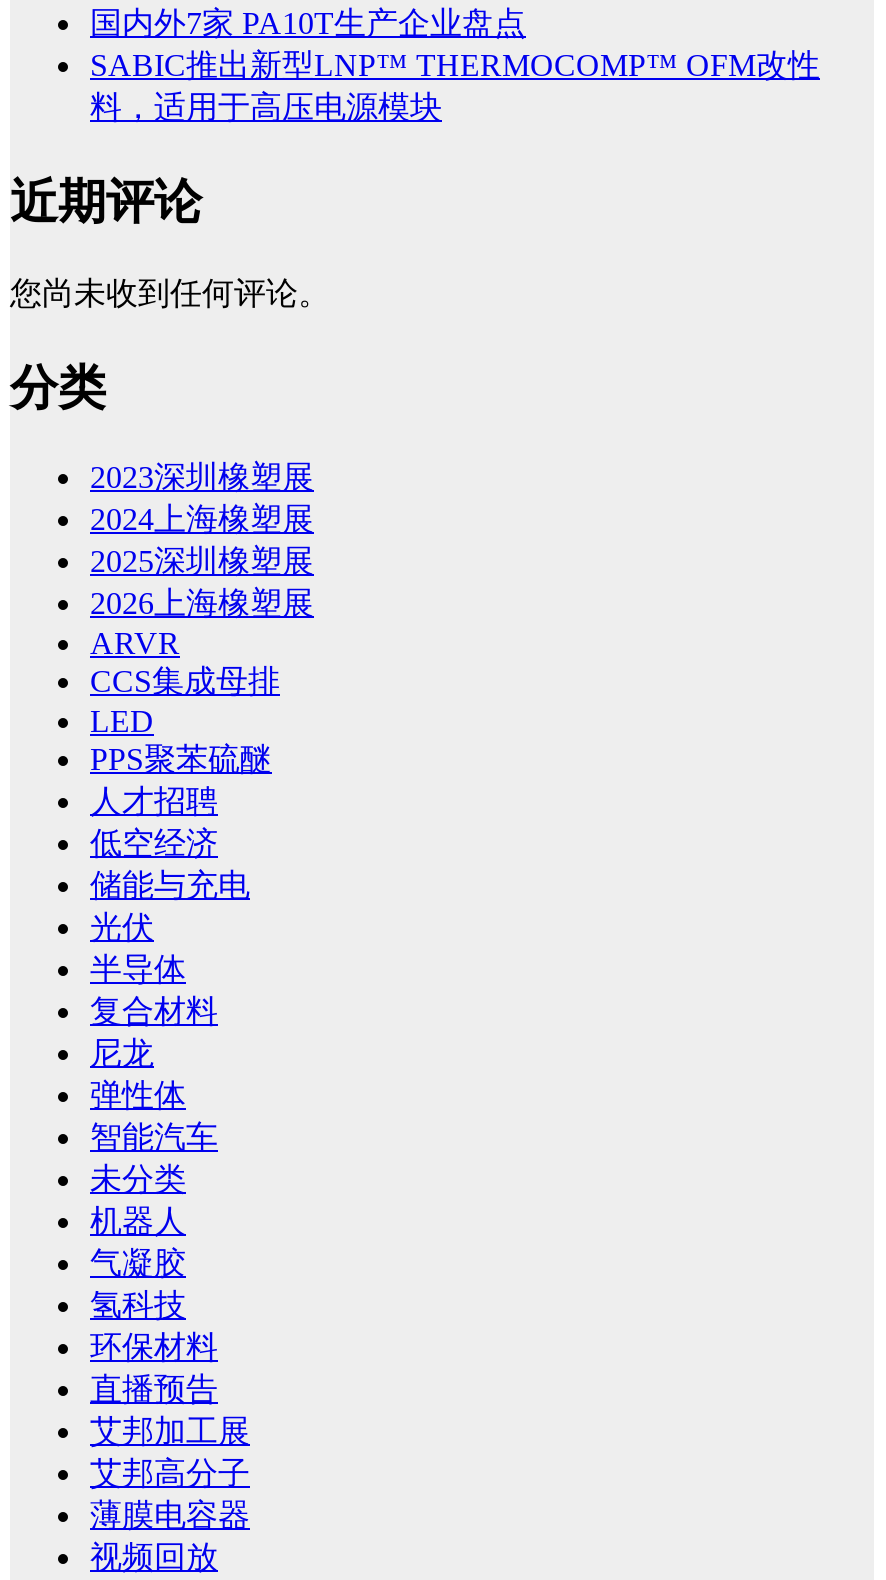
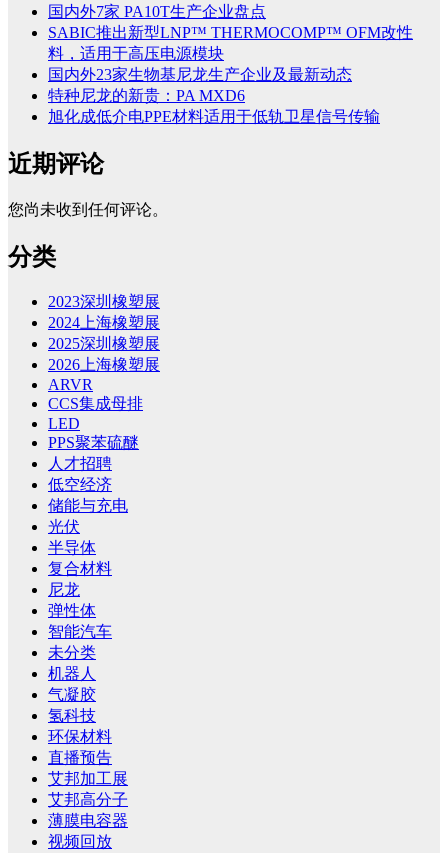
none -> [48,66,380,125] 国内外23家生物基尼龙生产企业及最新动态 | 特种尼龙的新贵：PA MXD6 | 旭化成低介电PPE材料适用于低轨卫星信号传输

